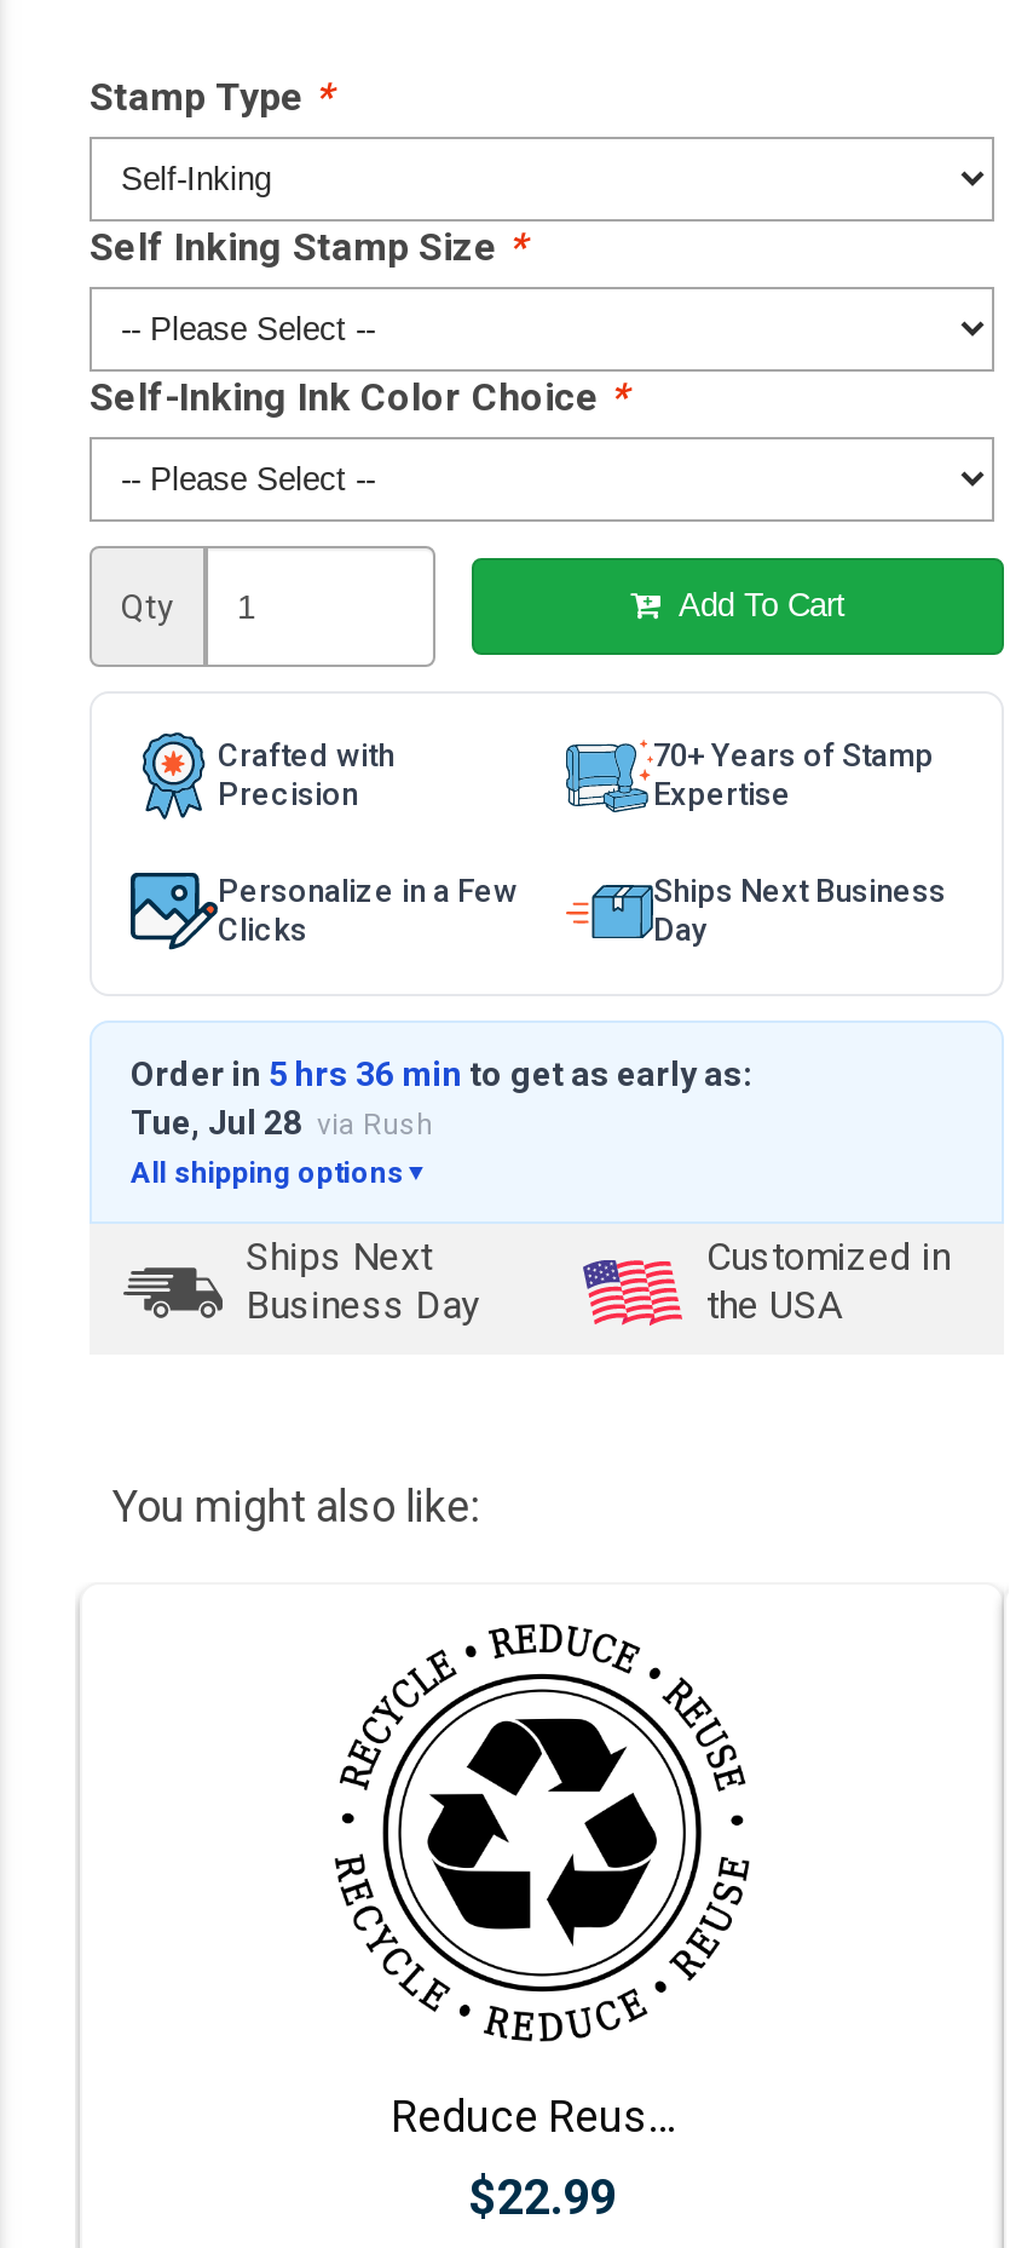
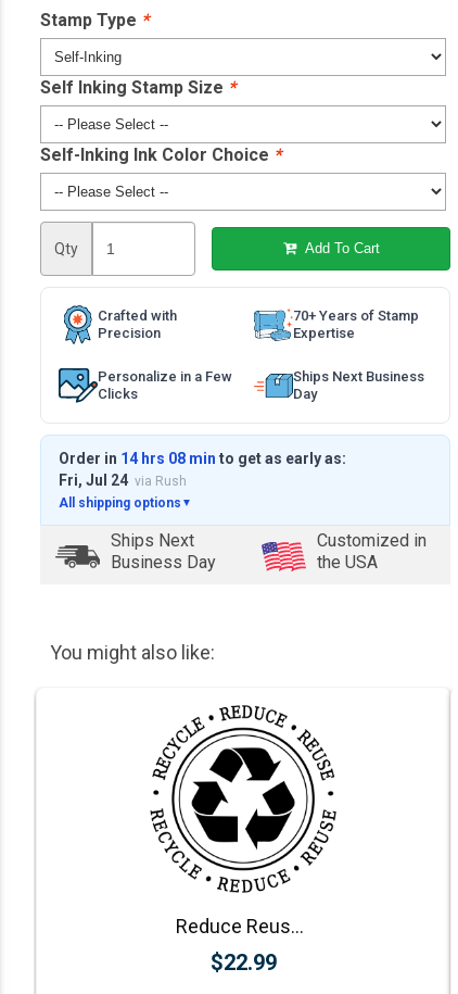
[130,1054,752,1093] Order in 5 hrs 36 min to get as early as: -> [58,450,346,467] Order in 14 hrs 08 min to get as early as:
[130,1103,433,1142] Tue, Jul 28 via Rush -> [58,471,187,489] Fri, Jul 24 via Rush

